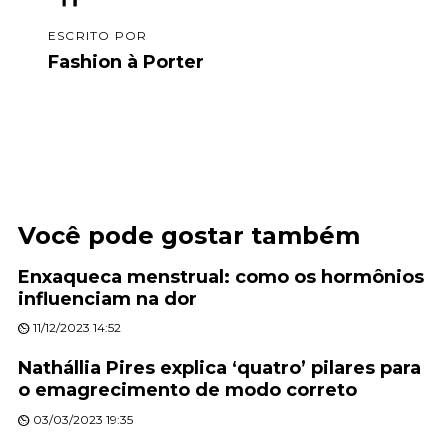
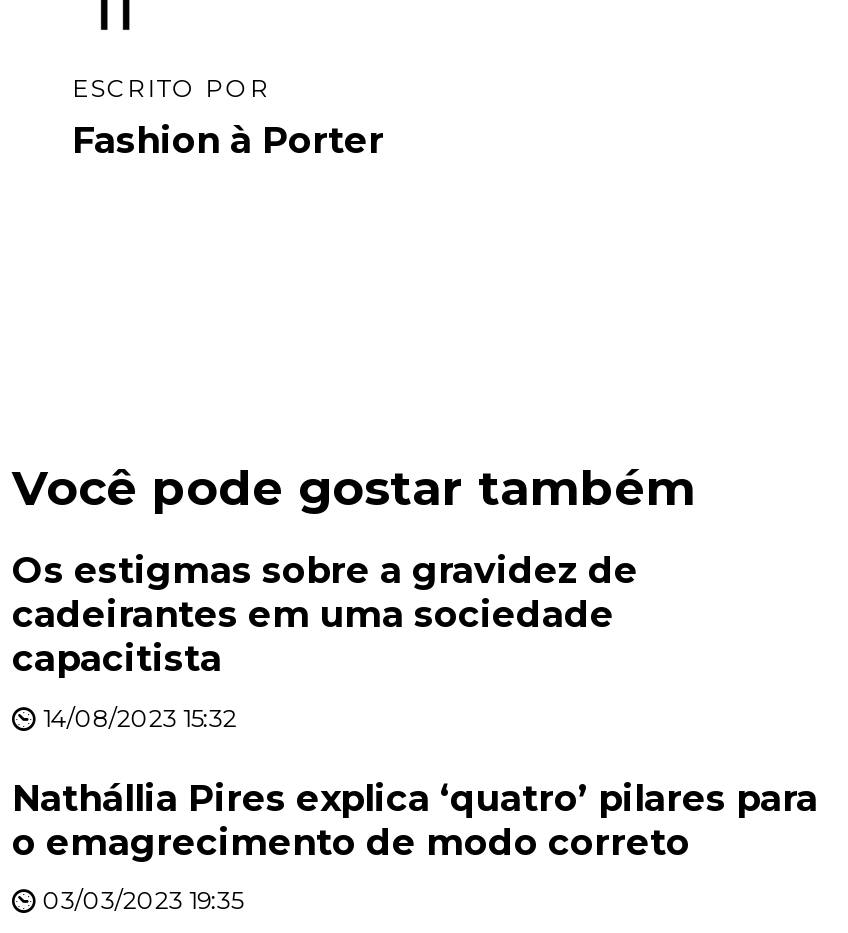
[18,266,424,310] Enxaqueca menstrual: como os hormônios | influenciam na dor -> [12,548,638,680] Os estigmas sobre a gravidez de | cadeirantes em uma sociedade | capacitista
[33,320,121,335] 11/12/2023 14:52 -> [43,702,237,732] 14/08/2023 15:32

